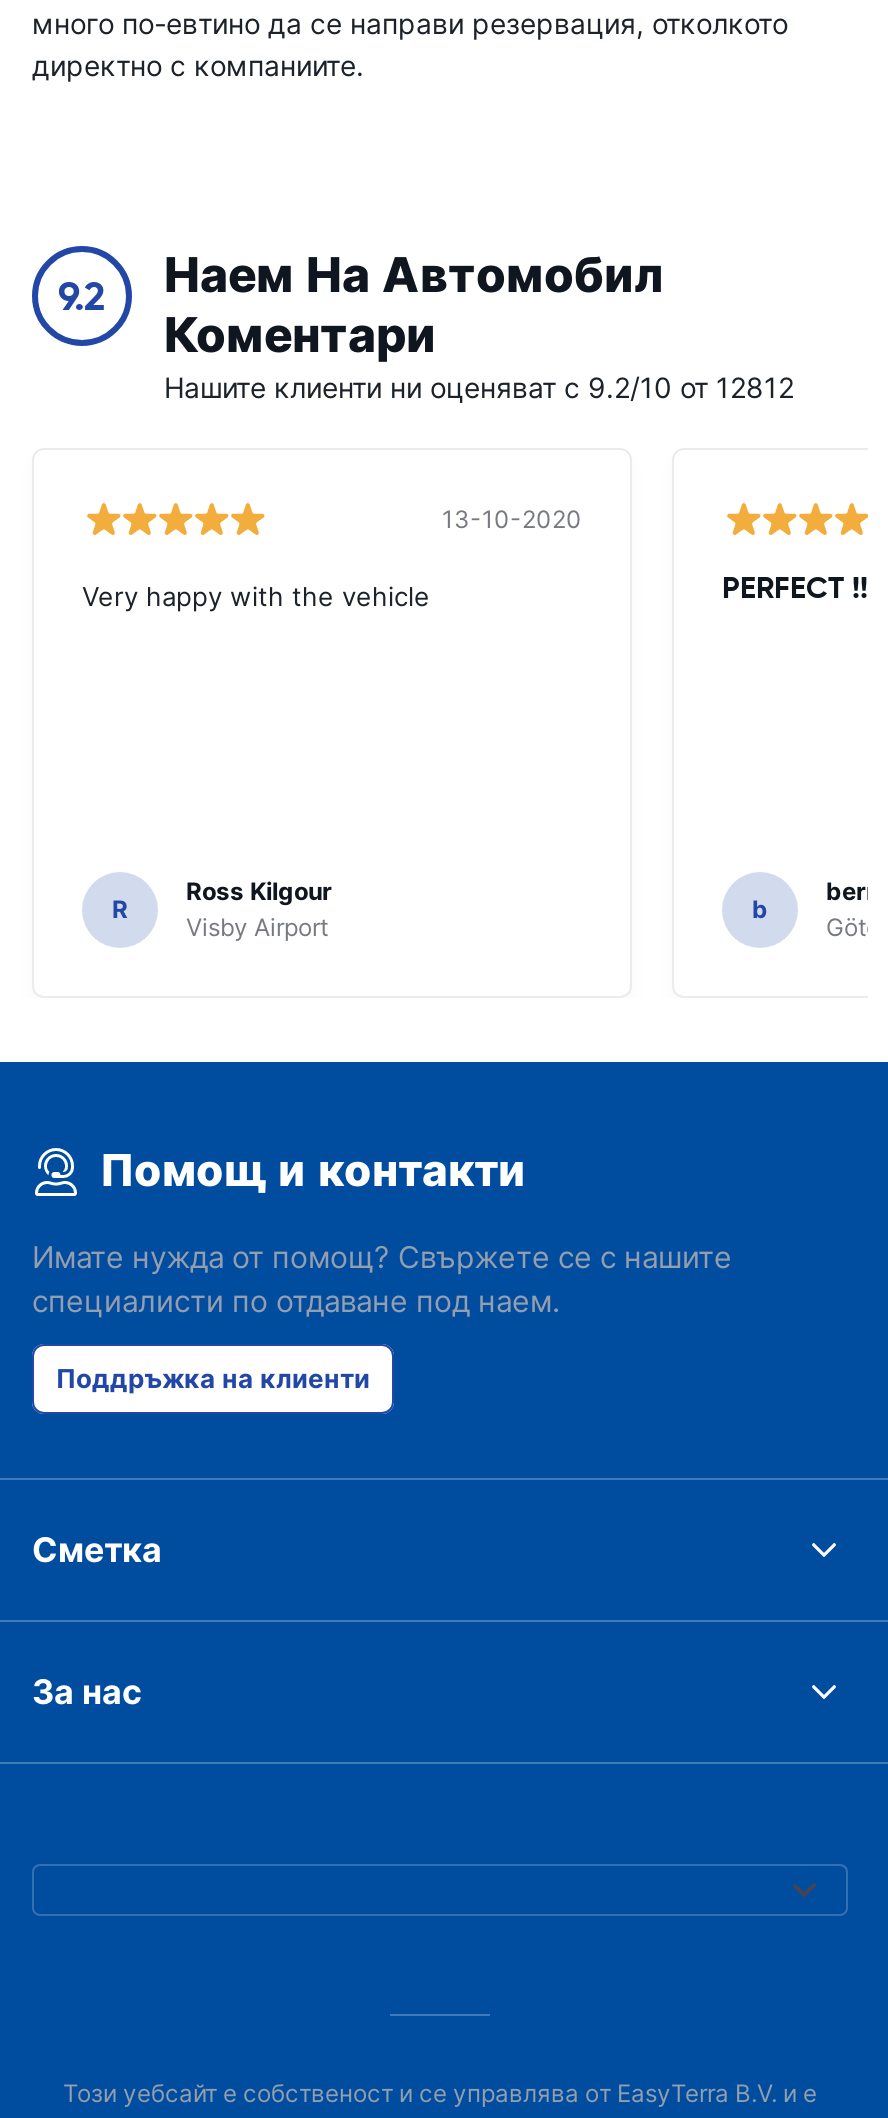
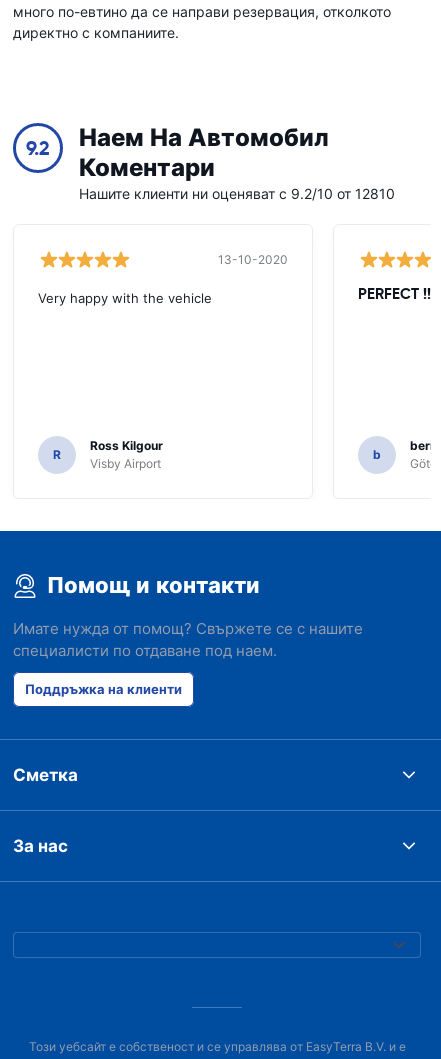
[164,370,794,404] Нашите клиенти ни оценяват с 9.2/10 от 12812 -> [79,185,395,202] Нашите клиенти ни оценяват с 9.2/10 от 12810

